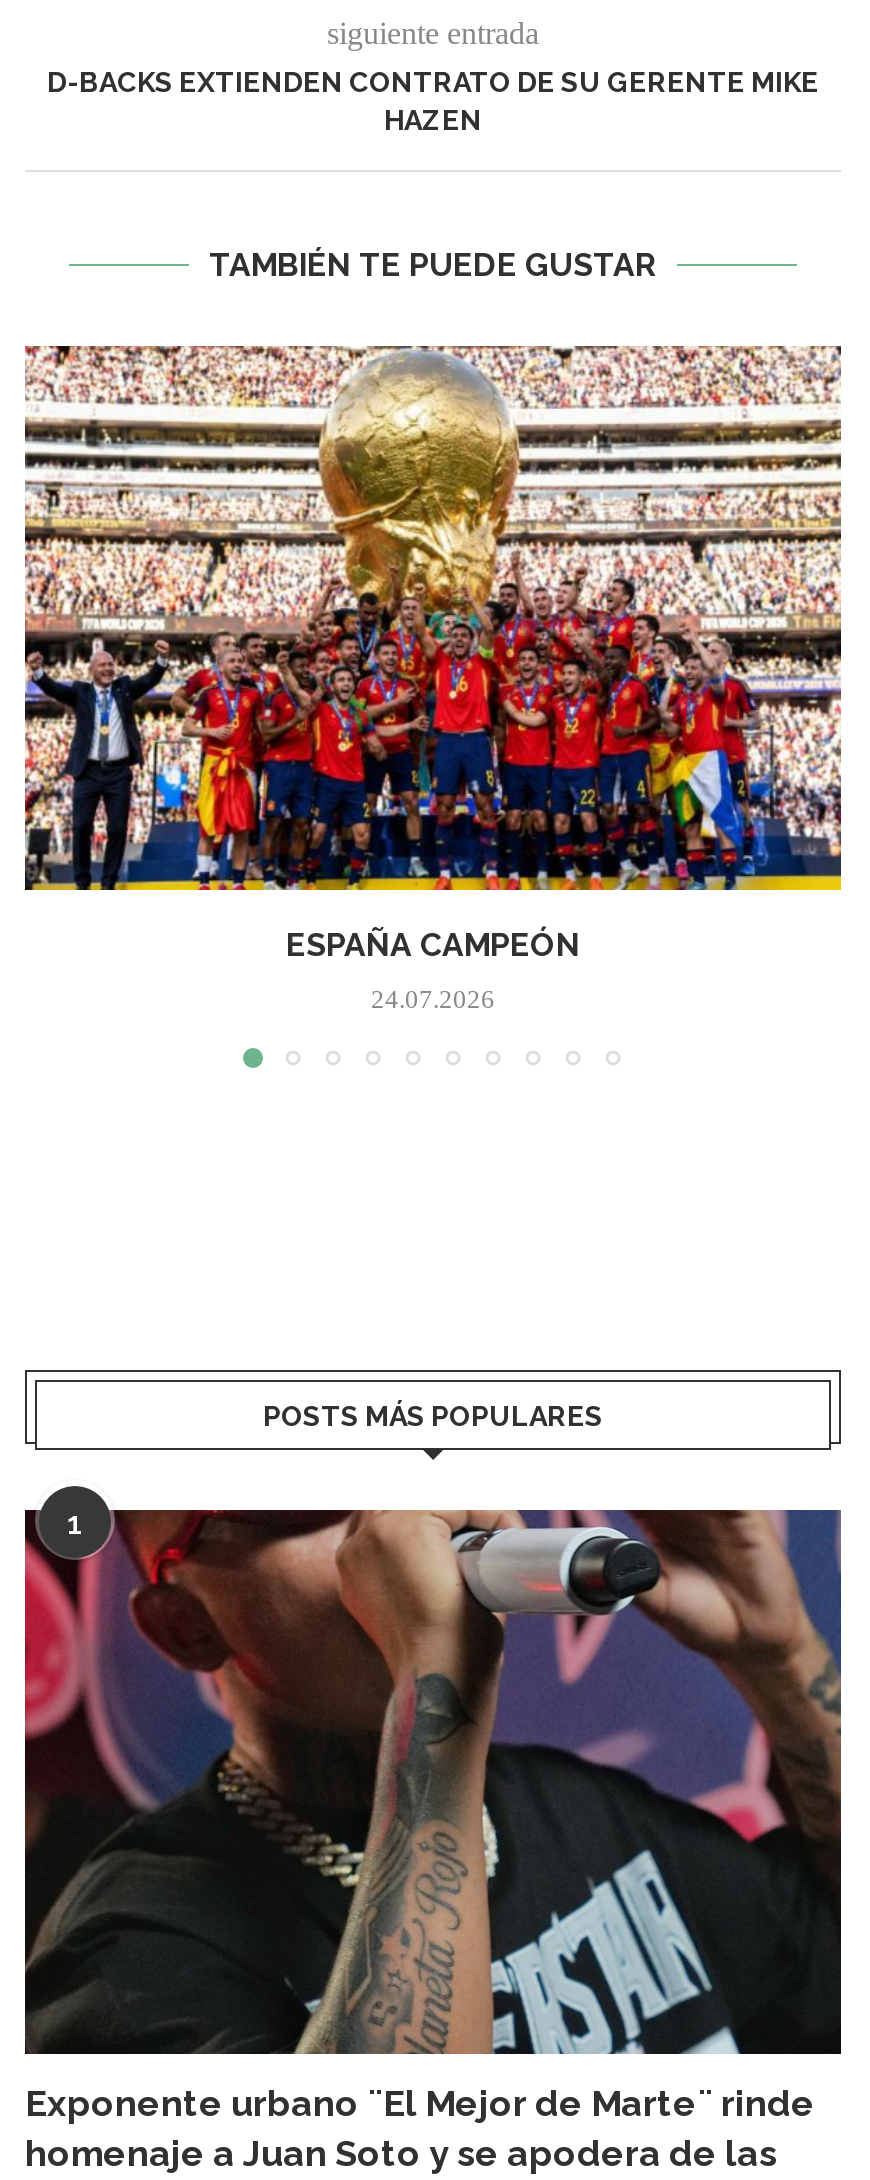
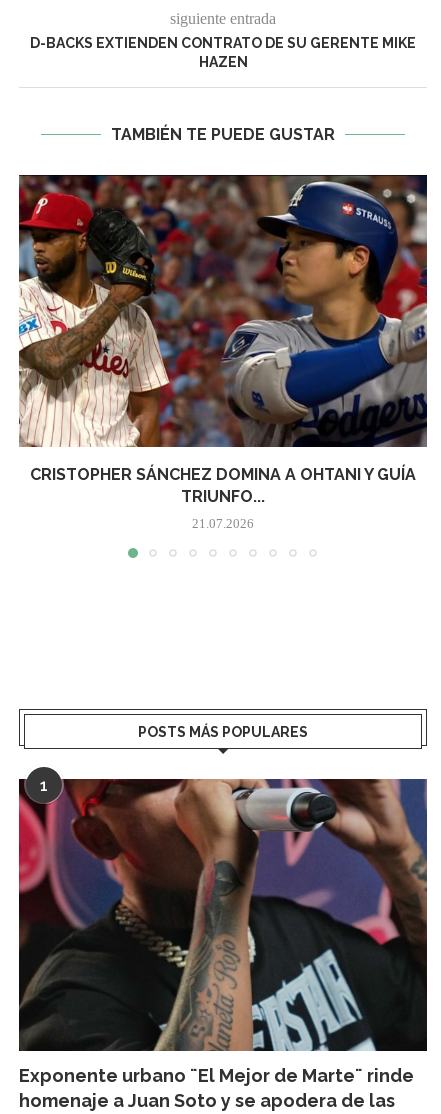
[23,344,843,964] [image] | ESPAÑA CAMPEÓN -> [18,174,428,506] [image] | CRISTOPHER SÁNCHEZ DOMINA A OHTANI Y GUÍA | TRIUNFO...
[371,984,495,1014] 24.07.2026 -> [192,516,254,531] 21.07.2026

